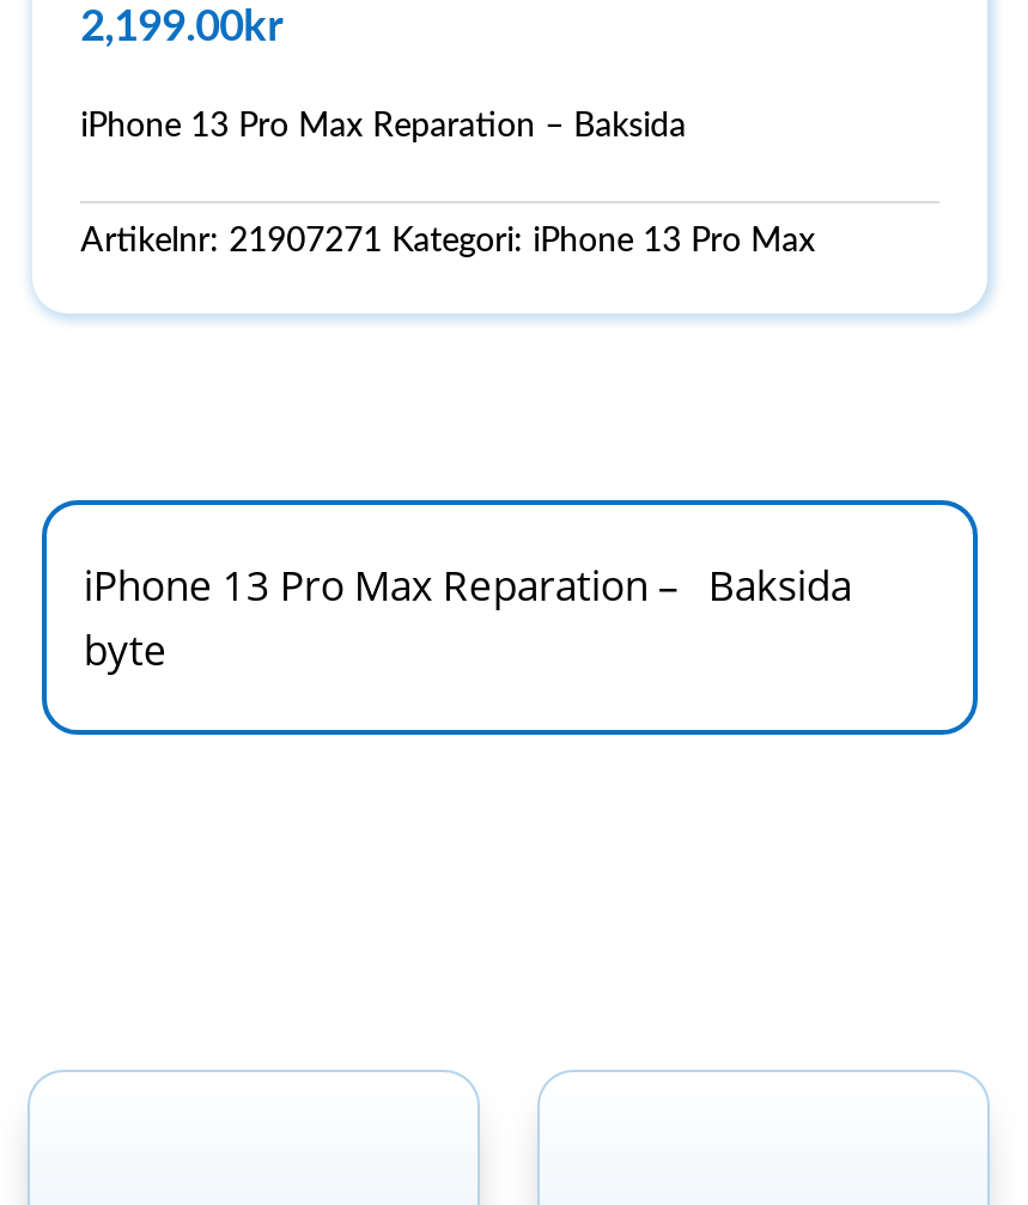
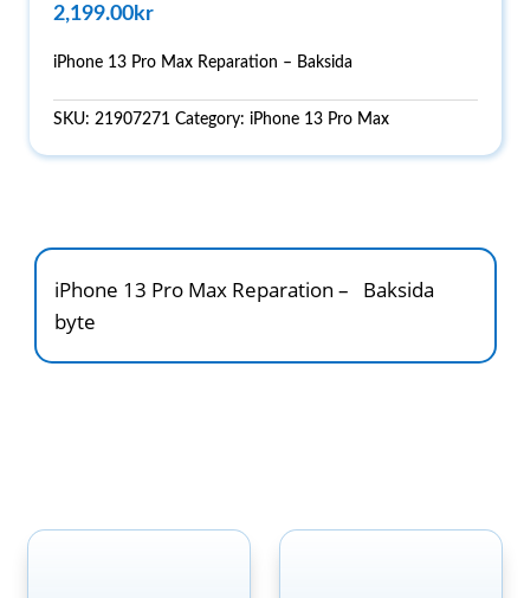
[80,225,815,258] Artikelnr: 21907271 Kategori: iPhone 13 Pro Max -> [53,111,389,128] SKU: 21907271 Category: iPhone 13 Pro Max

